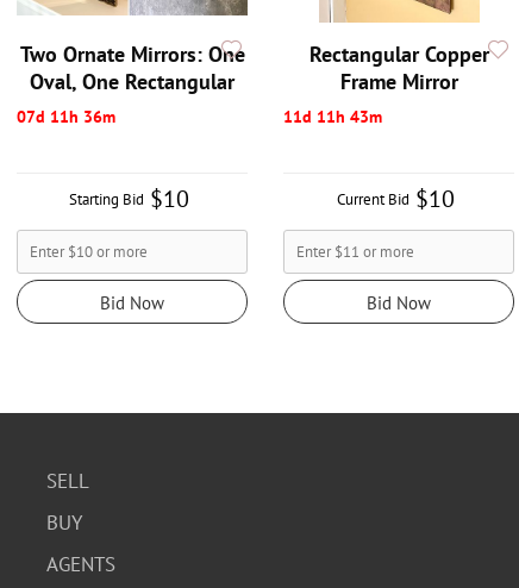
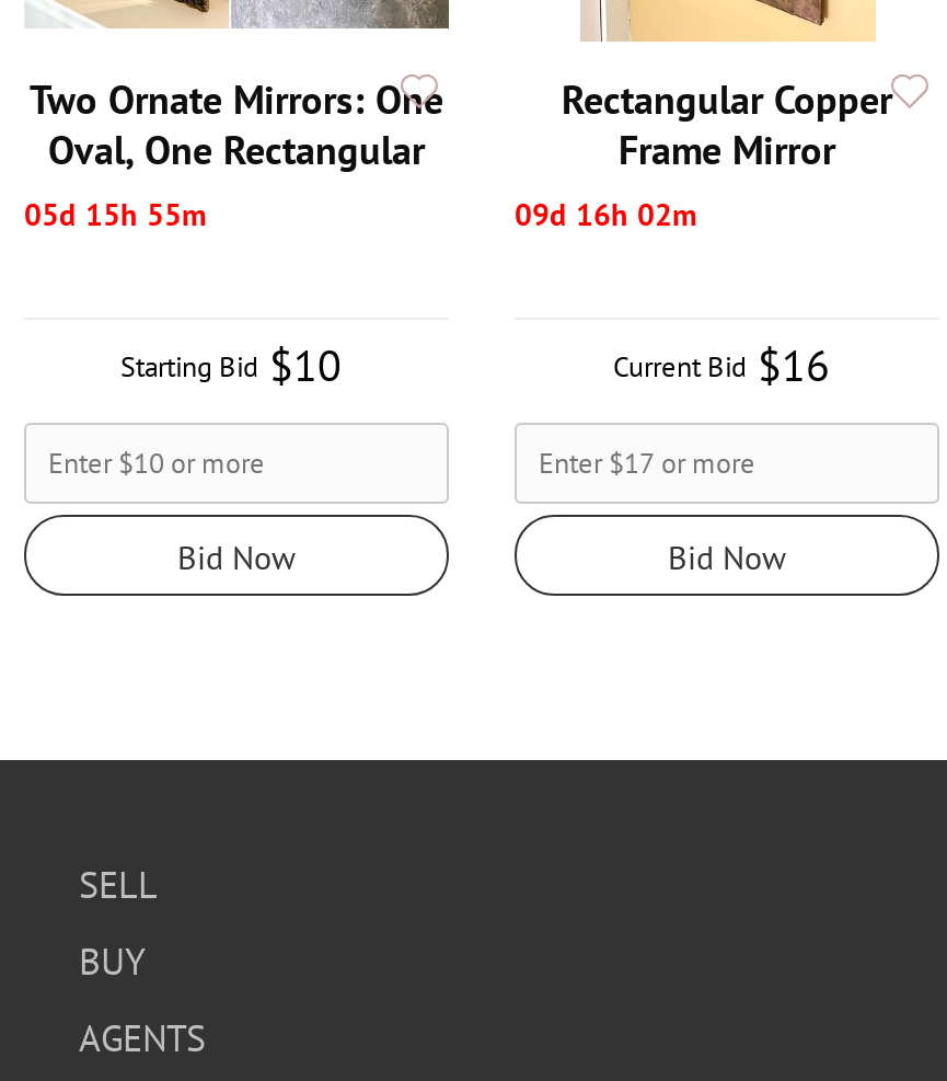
[17,106,115,127] 07d 11h 36m -> [24,195,206,234] 05d 15h 55m
[283,106,382,127] 11d 11h 43m -> [515,195,696,234] 09d 16h 02m
[337,183,455,214] Current Bid $10 -> [613,337,830,394] Current Bid $16

